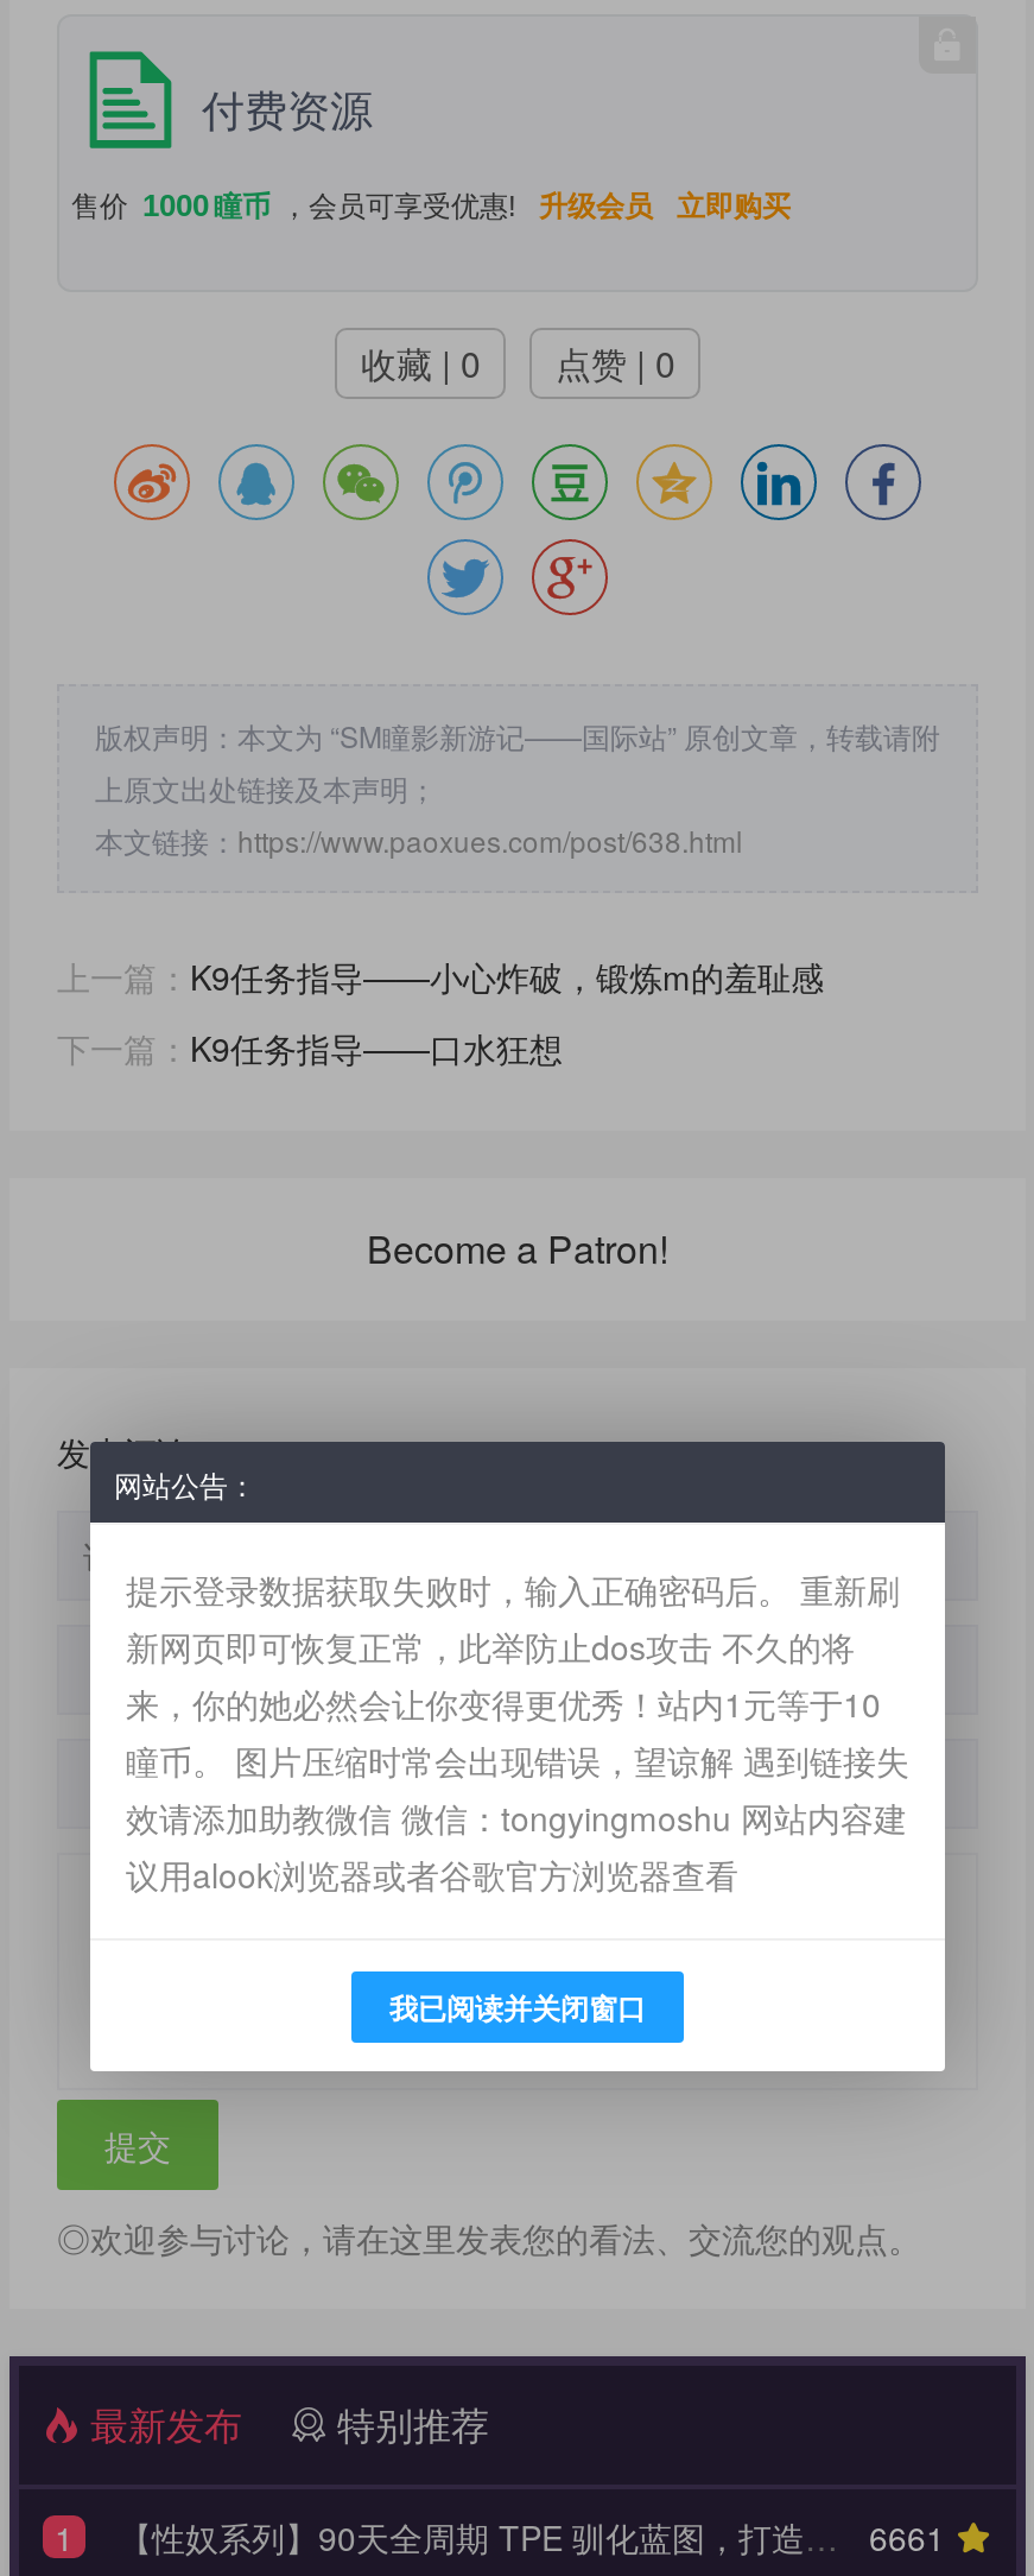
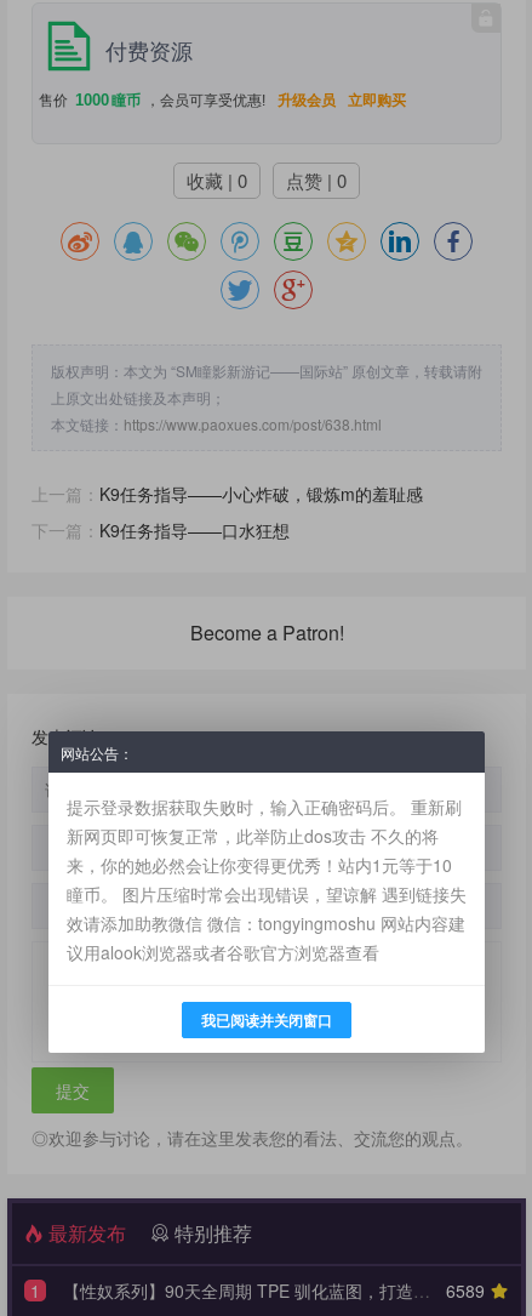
[869,2512,954,2559] 6661 -> [446,1278,490,1302] 6589

